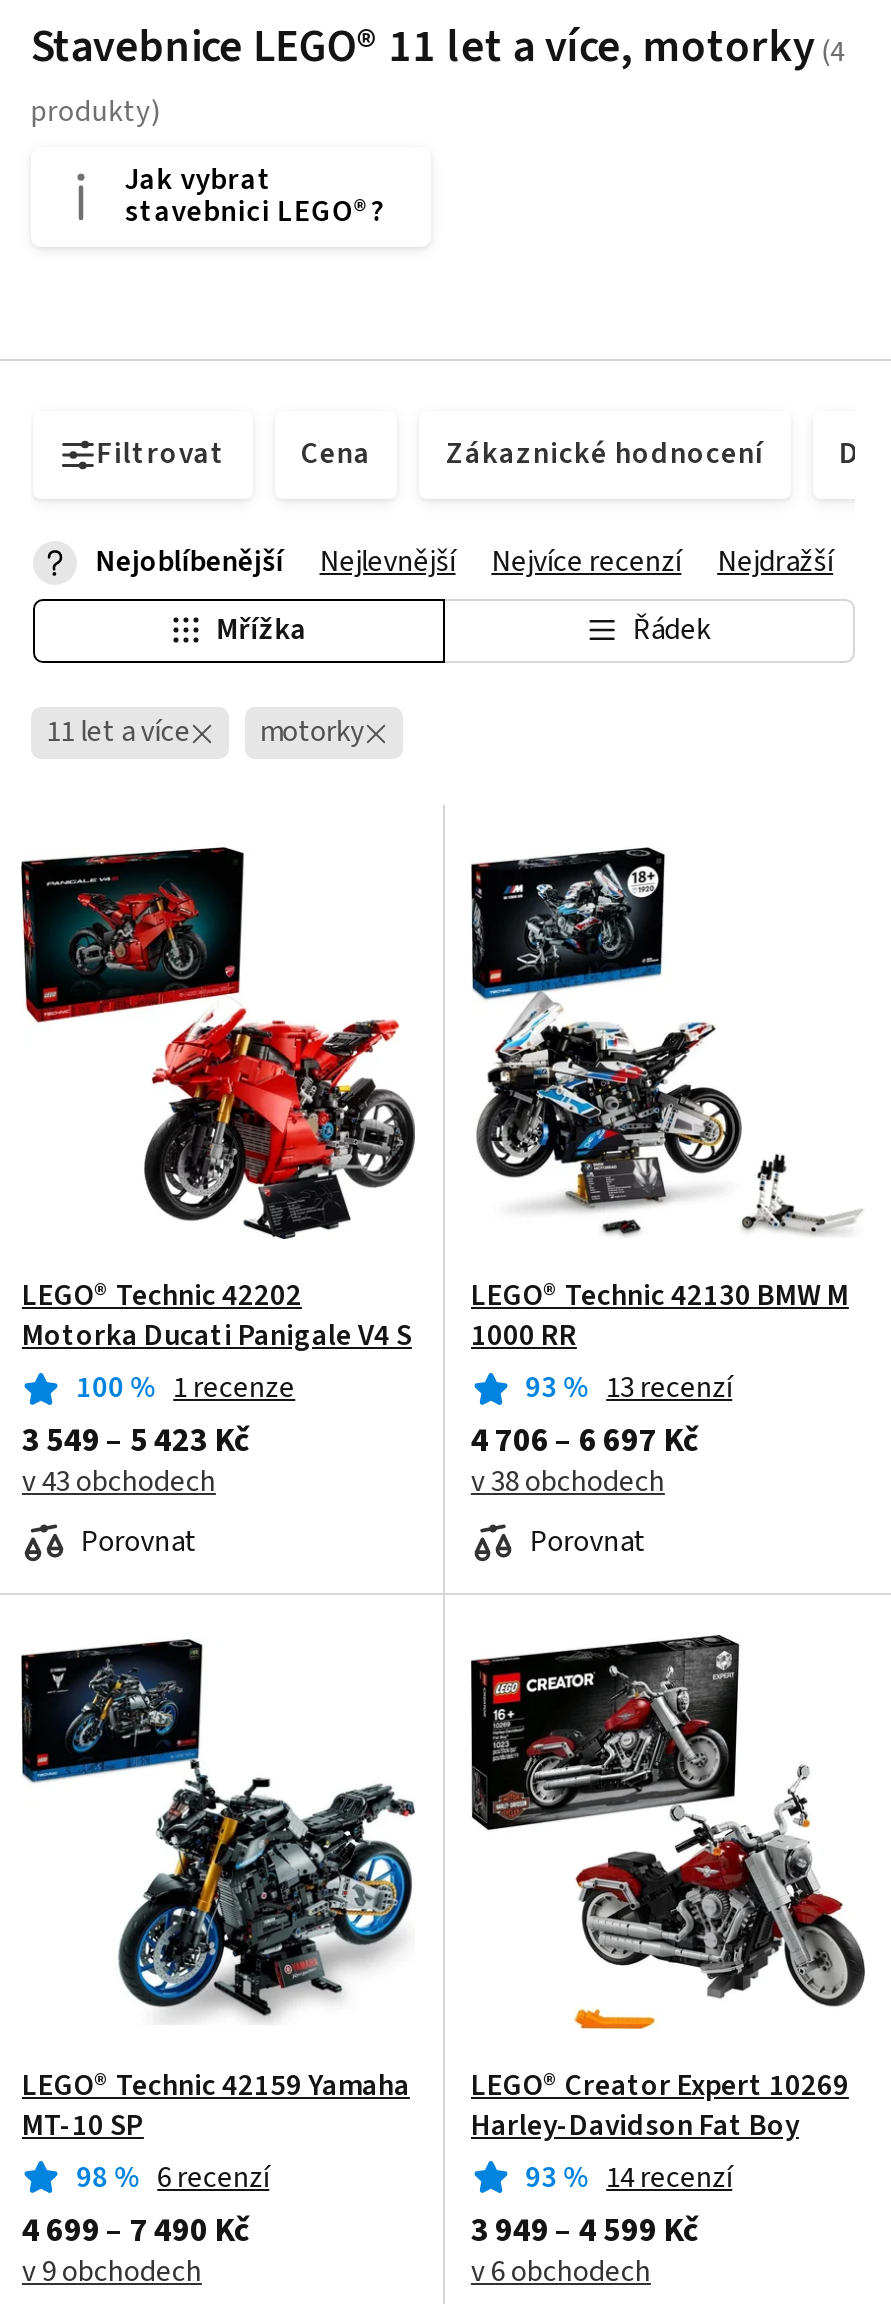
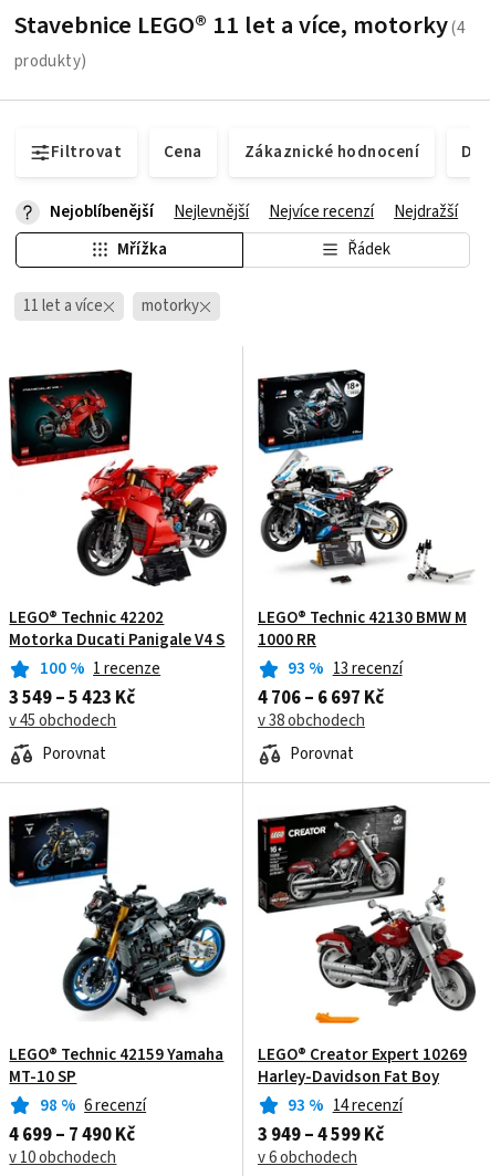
[125,159,385,233] Jak vybrat | stavebnici LEGO®? -> none
[22,1461,216,1503] v 43 obchodech -> [9,709,117,733] v 45 obchodech
[22,2250,202,2292] v 9 obchodech -> [9,1146,117,1169] v 10 obchodech

